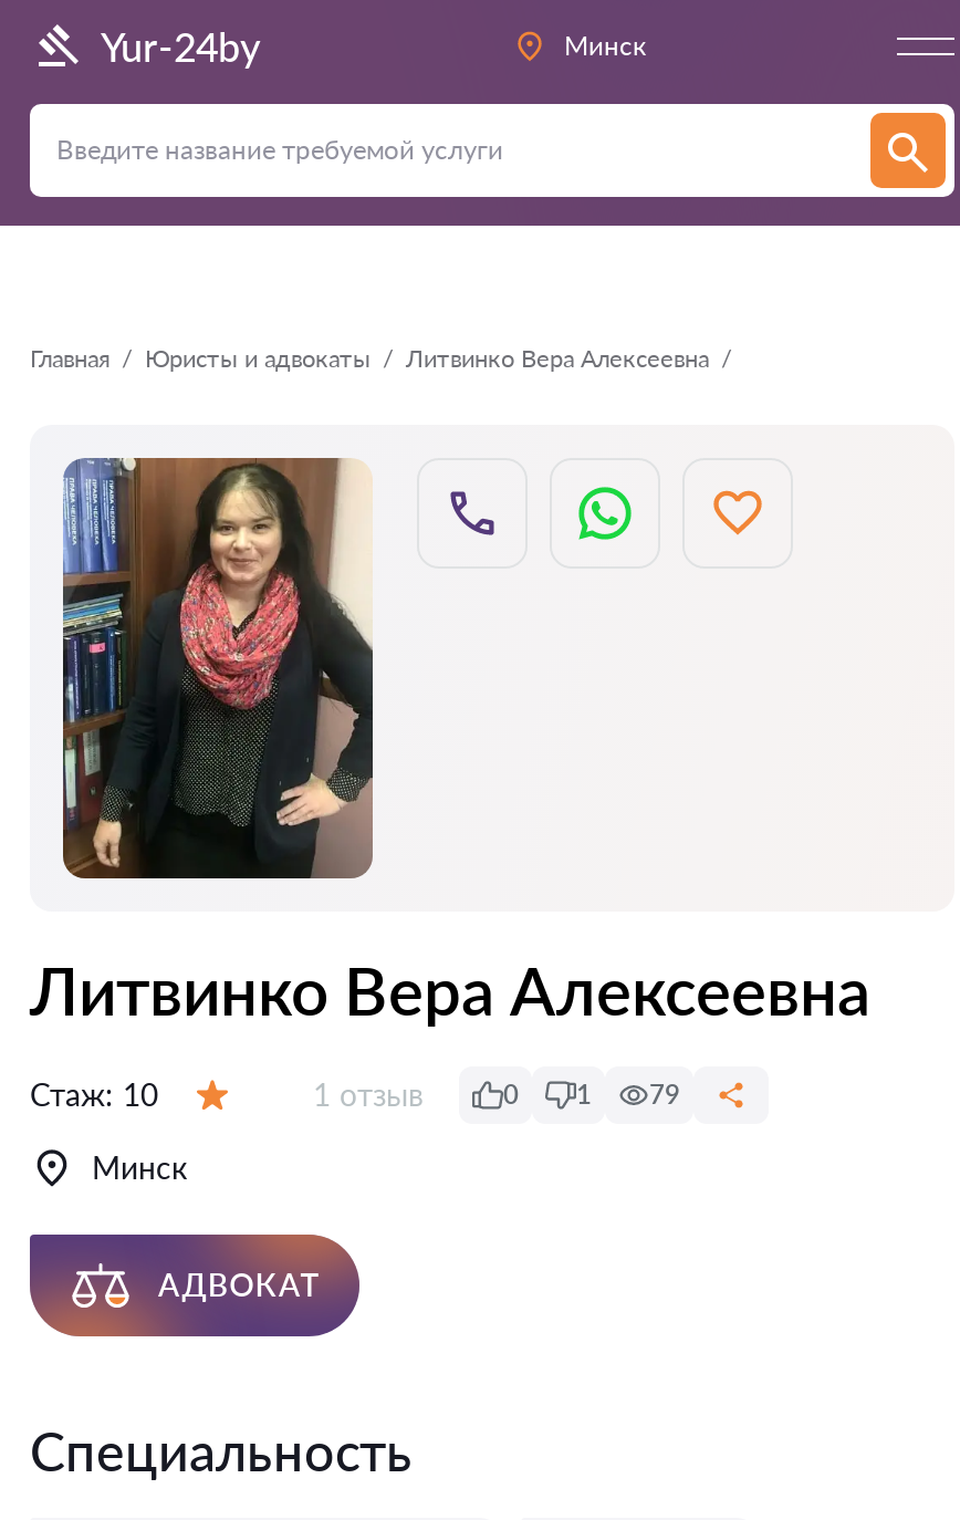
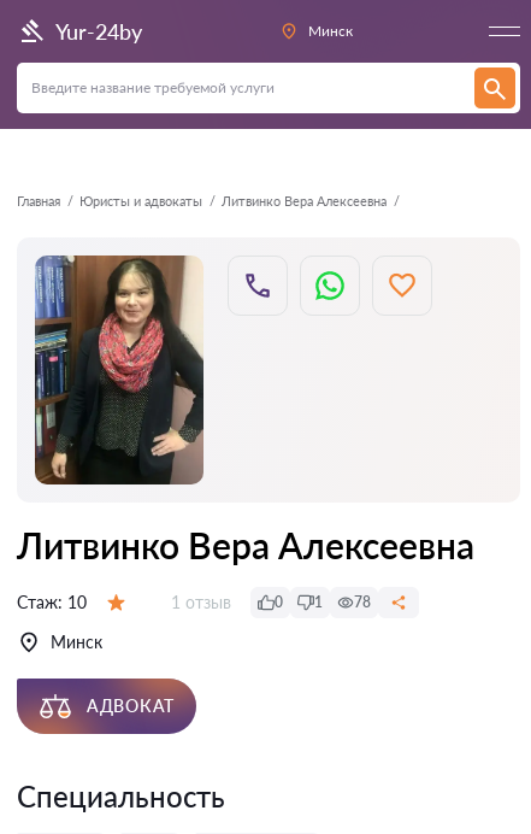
[649,1077,680,1111] 79 -> [354,593,371,611] 78

